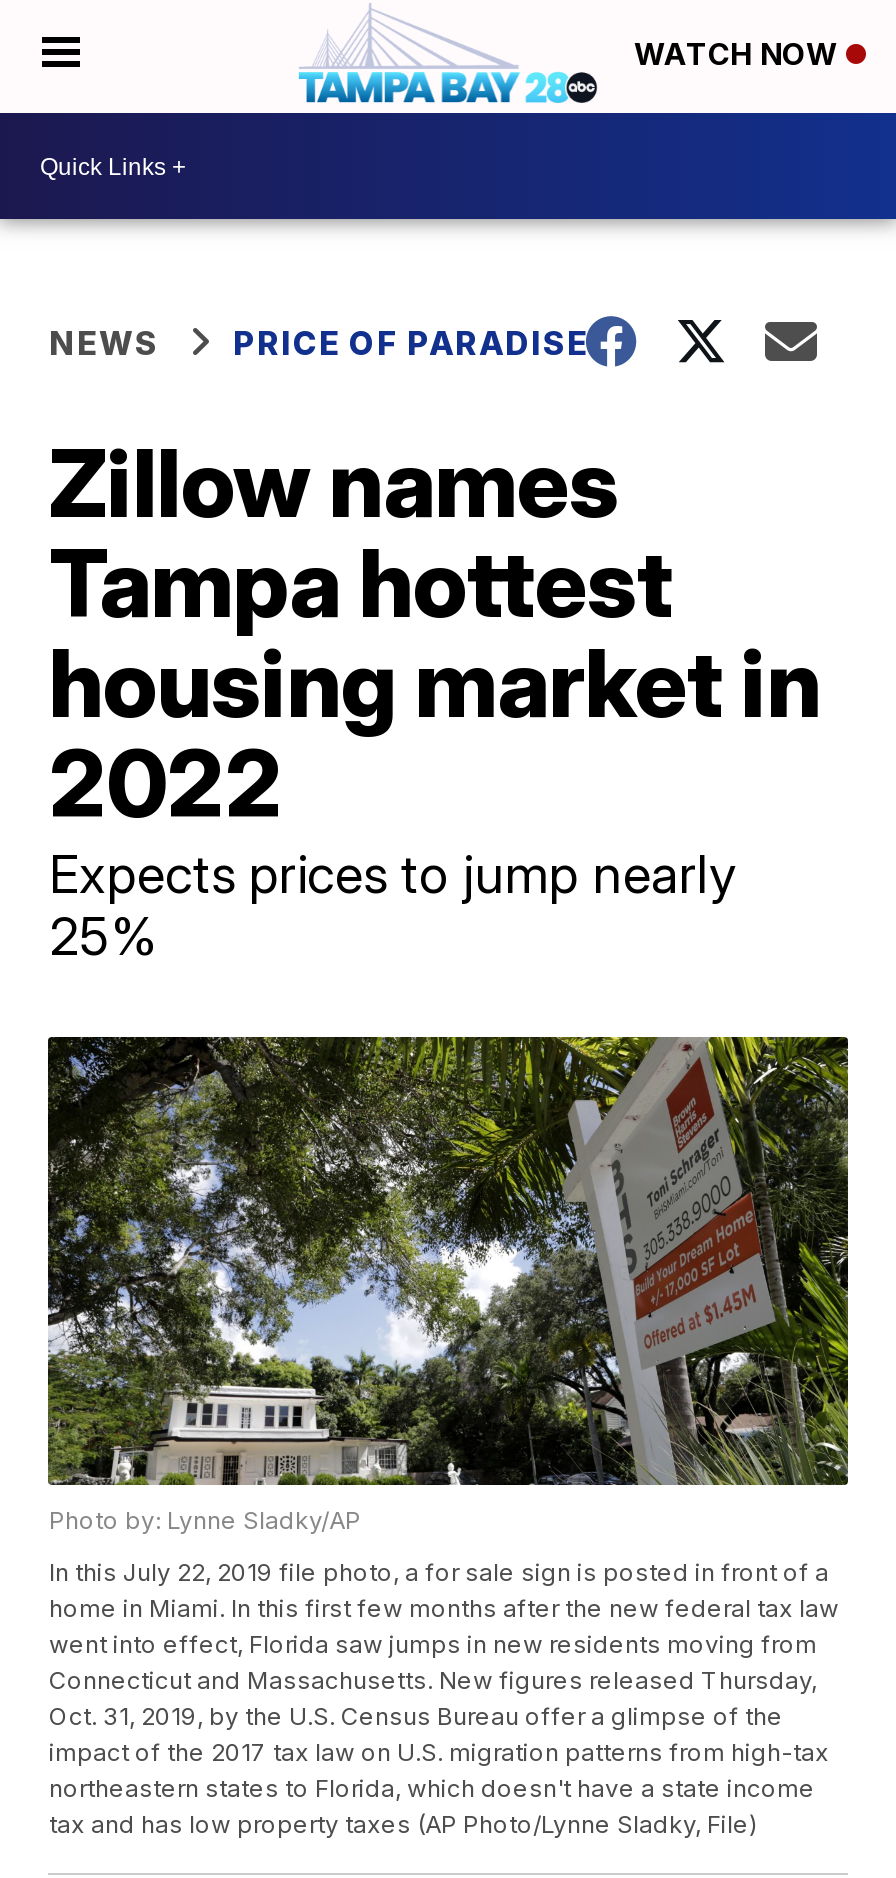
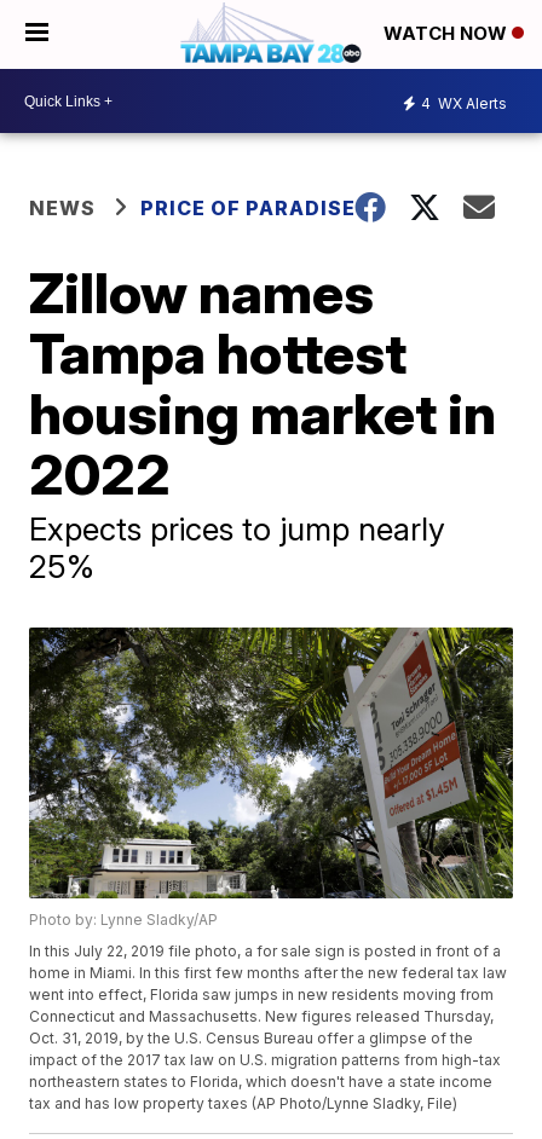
none -> [421,94,507,112] 4 WX Alerts

